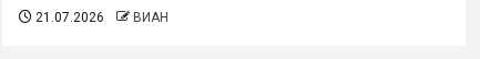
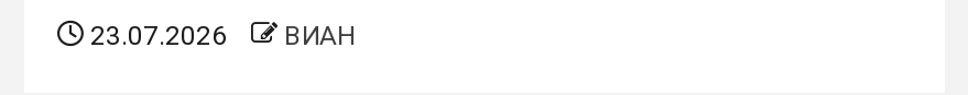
[32,10,168,25] 21.07.2026 ВИАН -> [84,20,355,51] 23.07.2026 ВИАН

